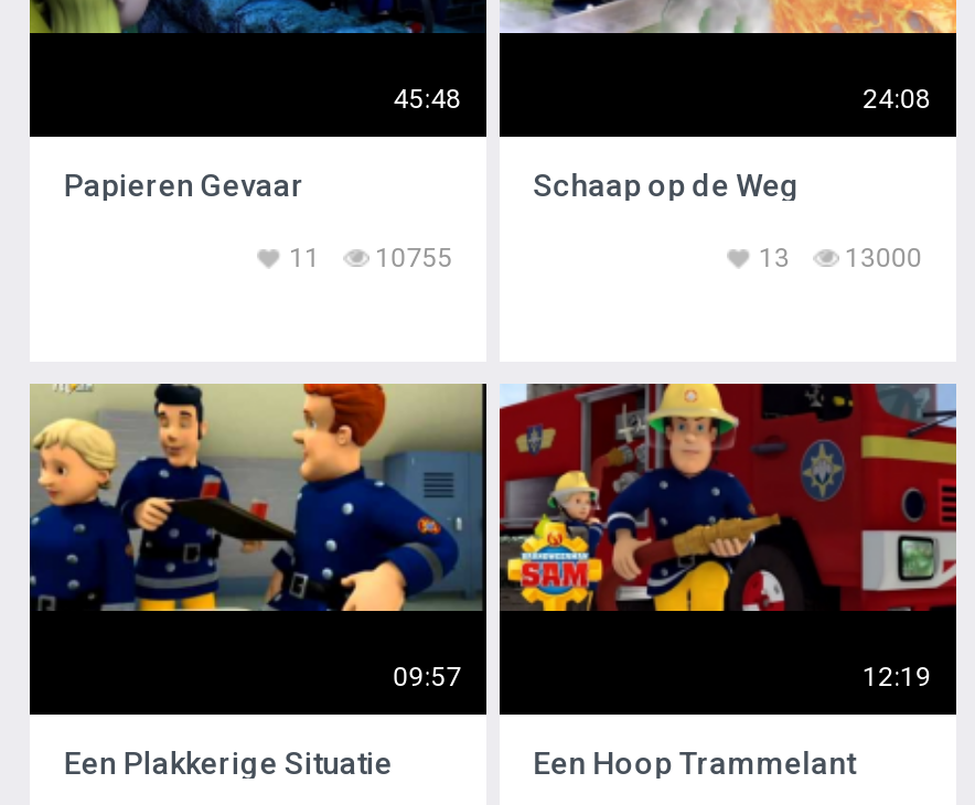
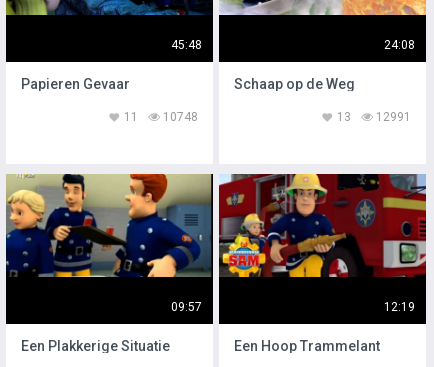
[290,243,453,273] 11 10755 -> [124,110,198,124] 11 10748
[759,243,922,273] 13 13000 -> [337,110,411,124] 13 12991

